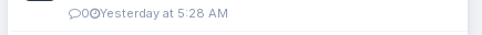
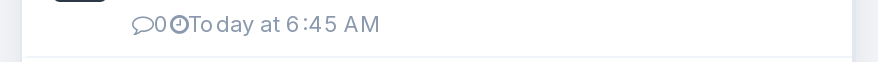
[100,5,228,21] Yesterday at 5:28 AM -> [188,10,380,38] Today at 6:45 AM

